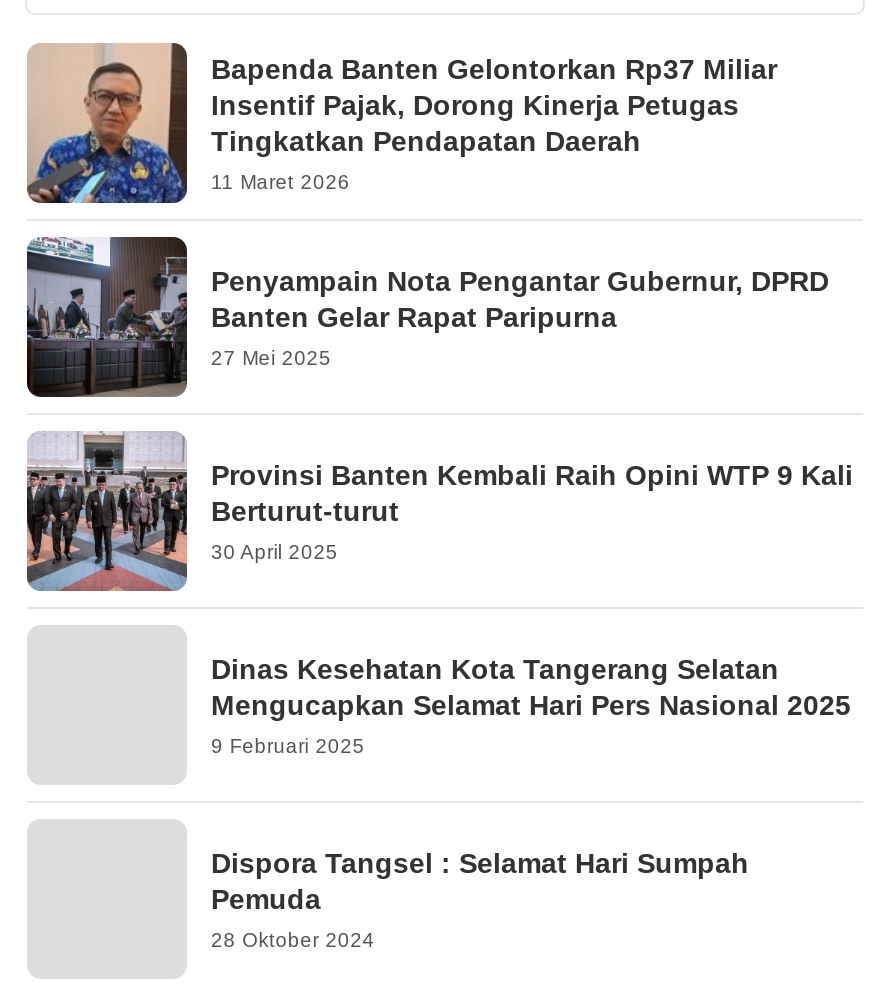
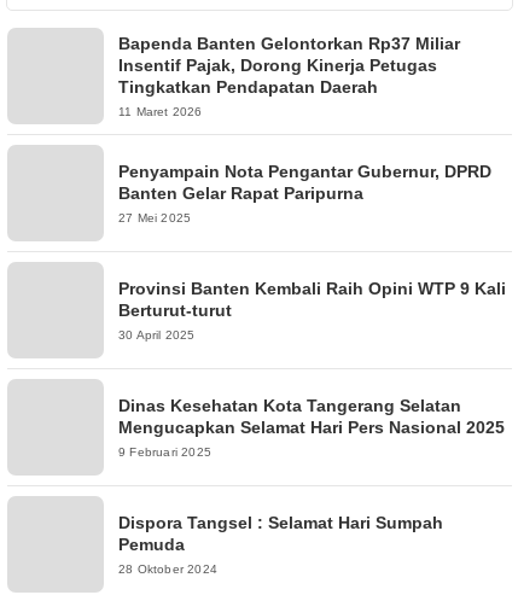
[27,41,189,205] [image] -> none
[25,235,189,399] [image] -> none
[25,433,189,591] [image] -> none

